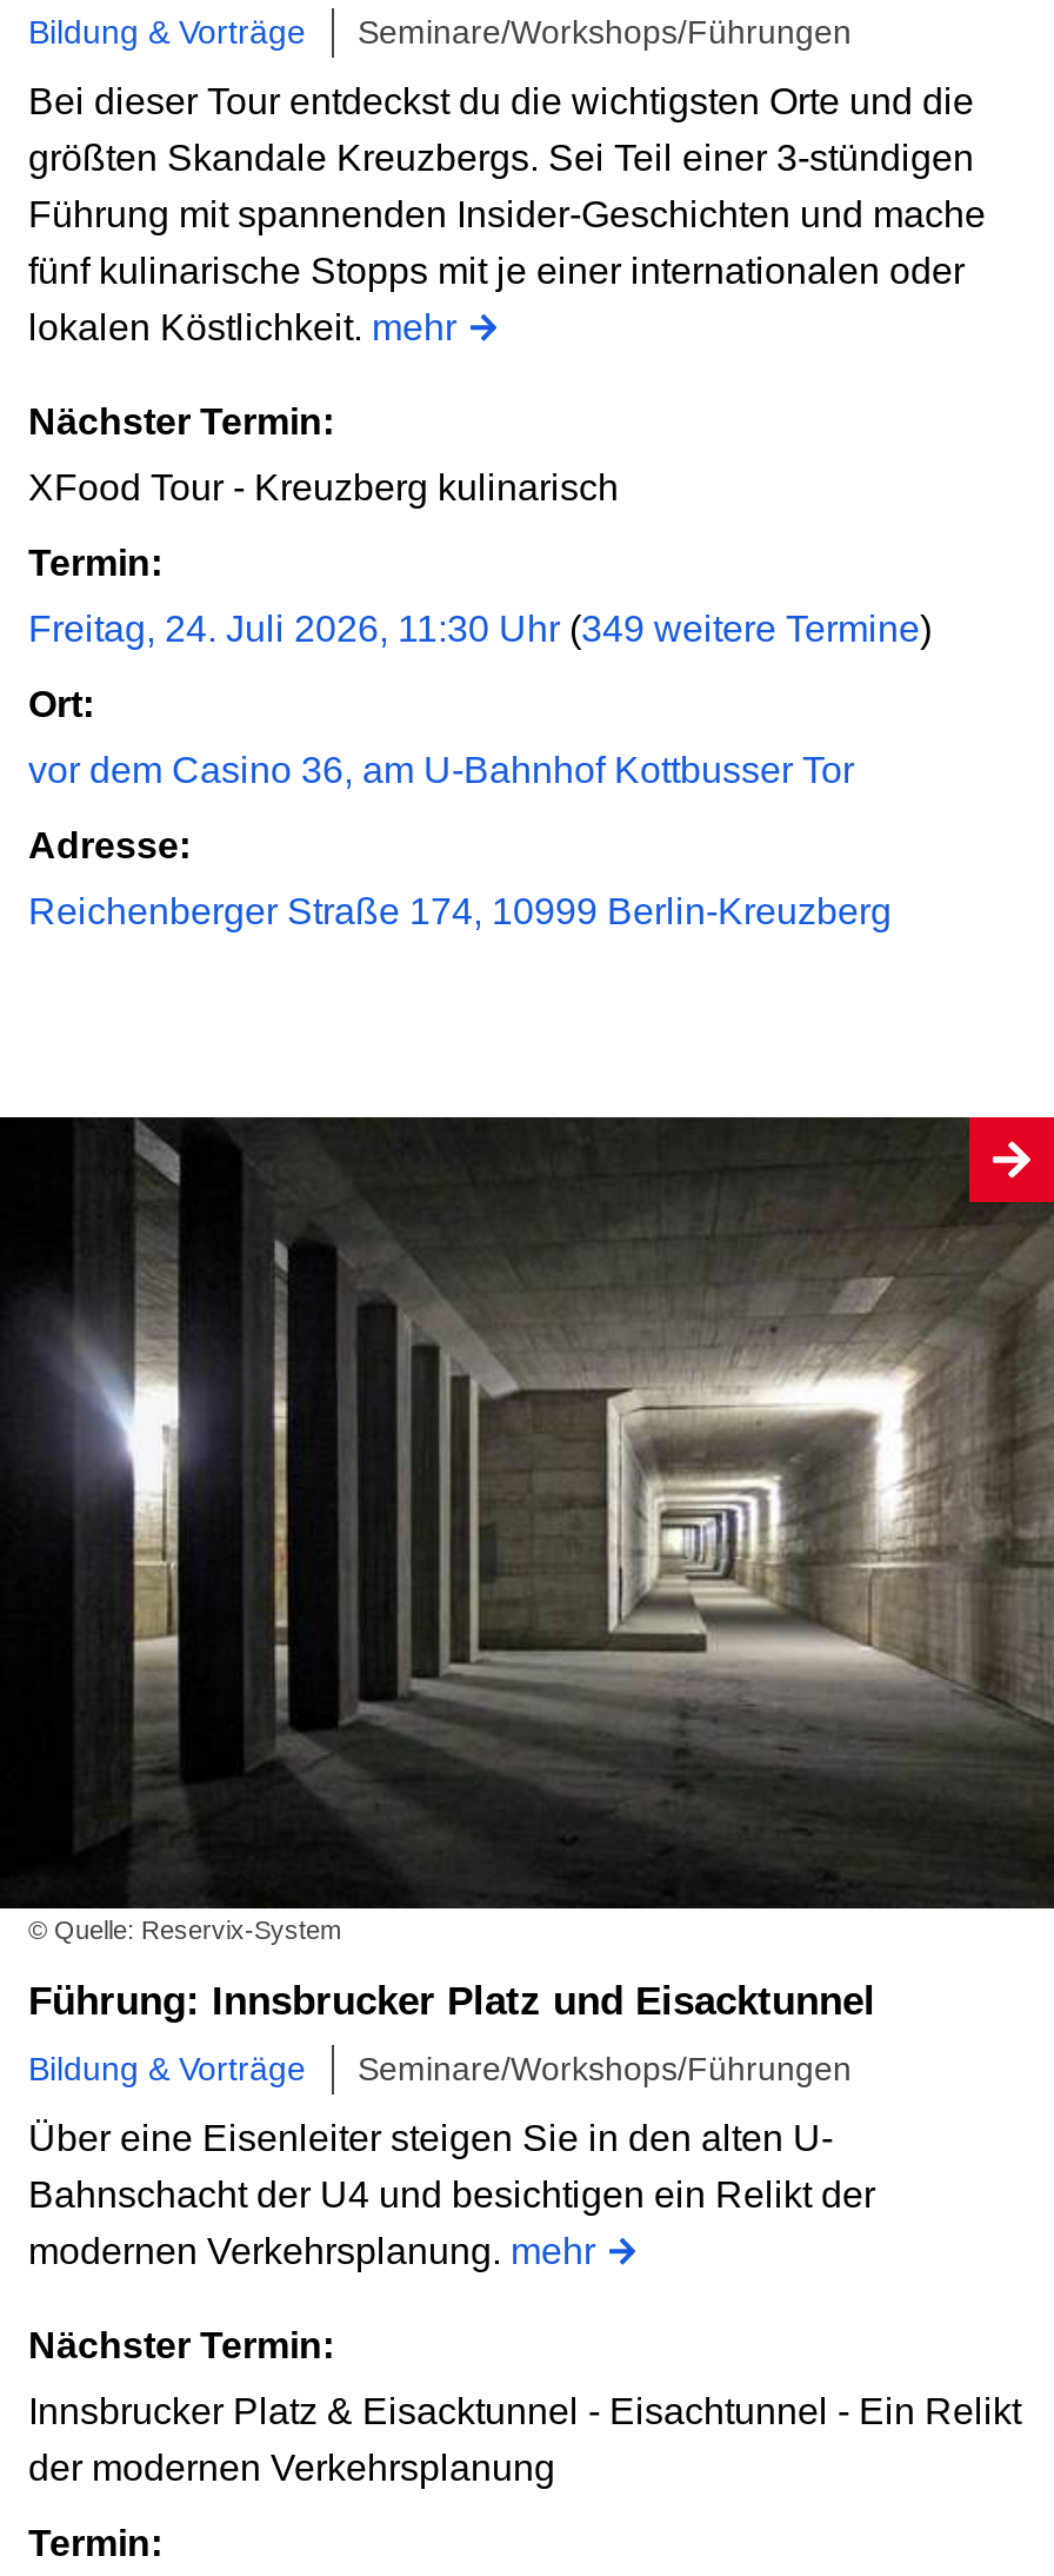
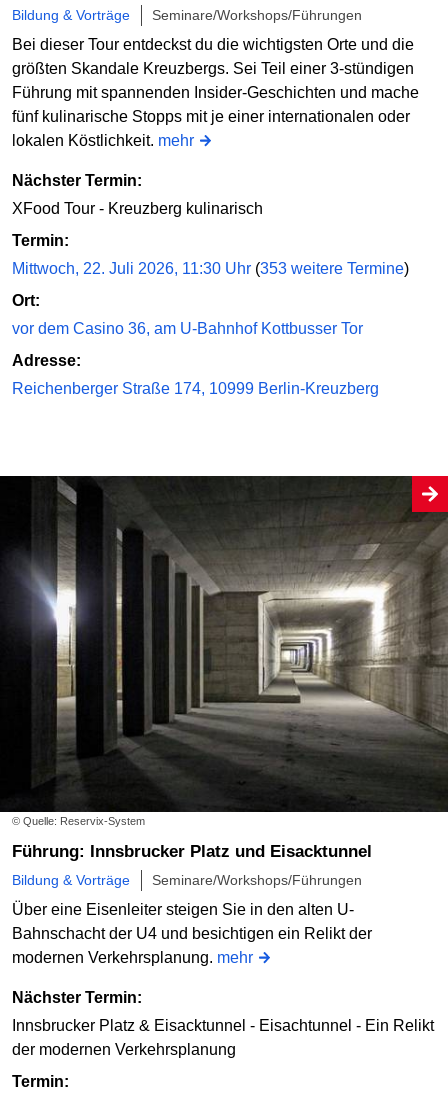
[28,608,932,648] Freitag, 24. Juli 2026, 11:30 Uhr (349 weitere Termine) -> [12,260,409,277] Mittwoch, 22. Juli 2026, 11:30 Uhr (353 weitere Termine)

